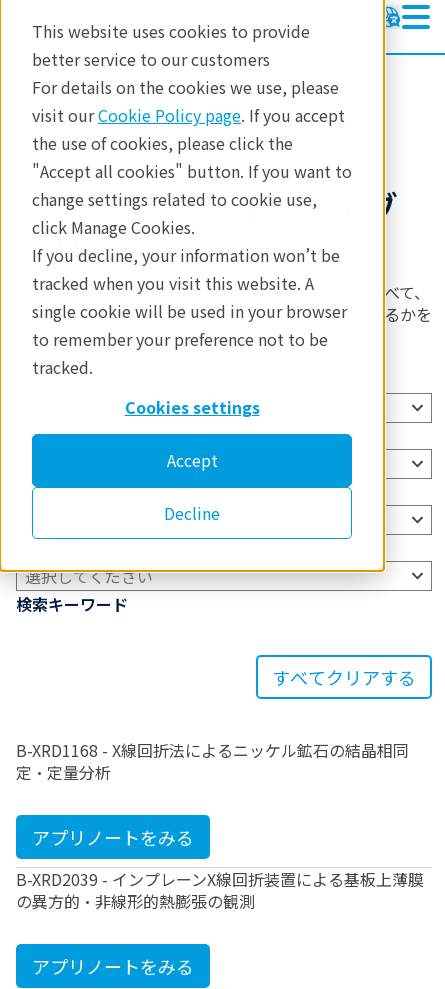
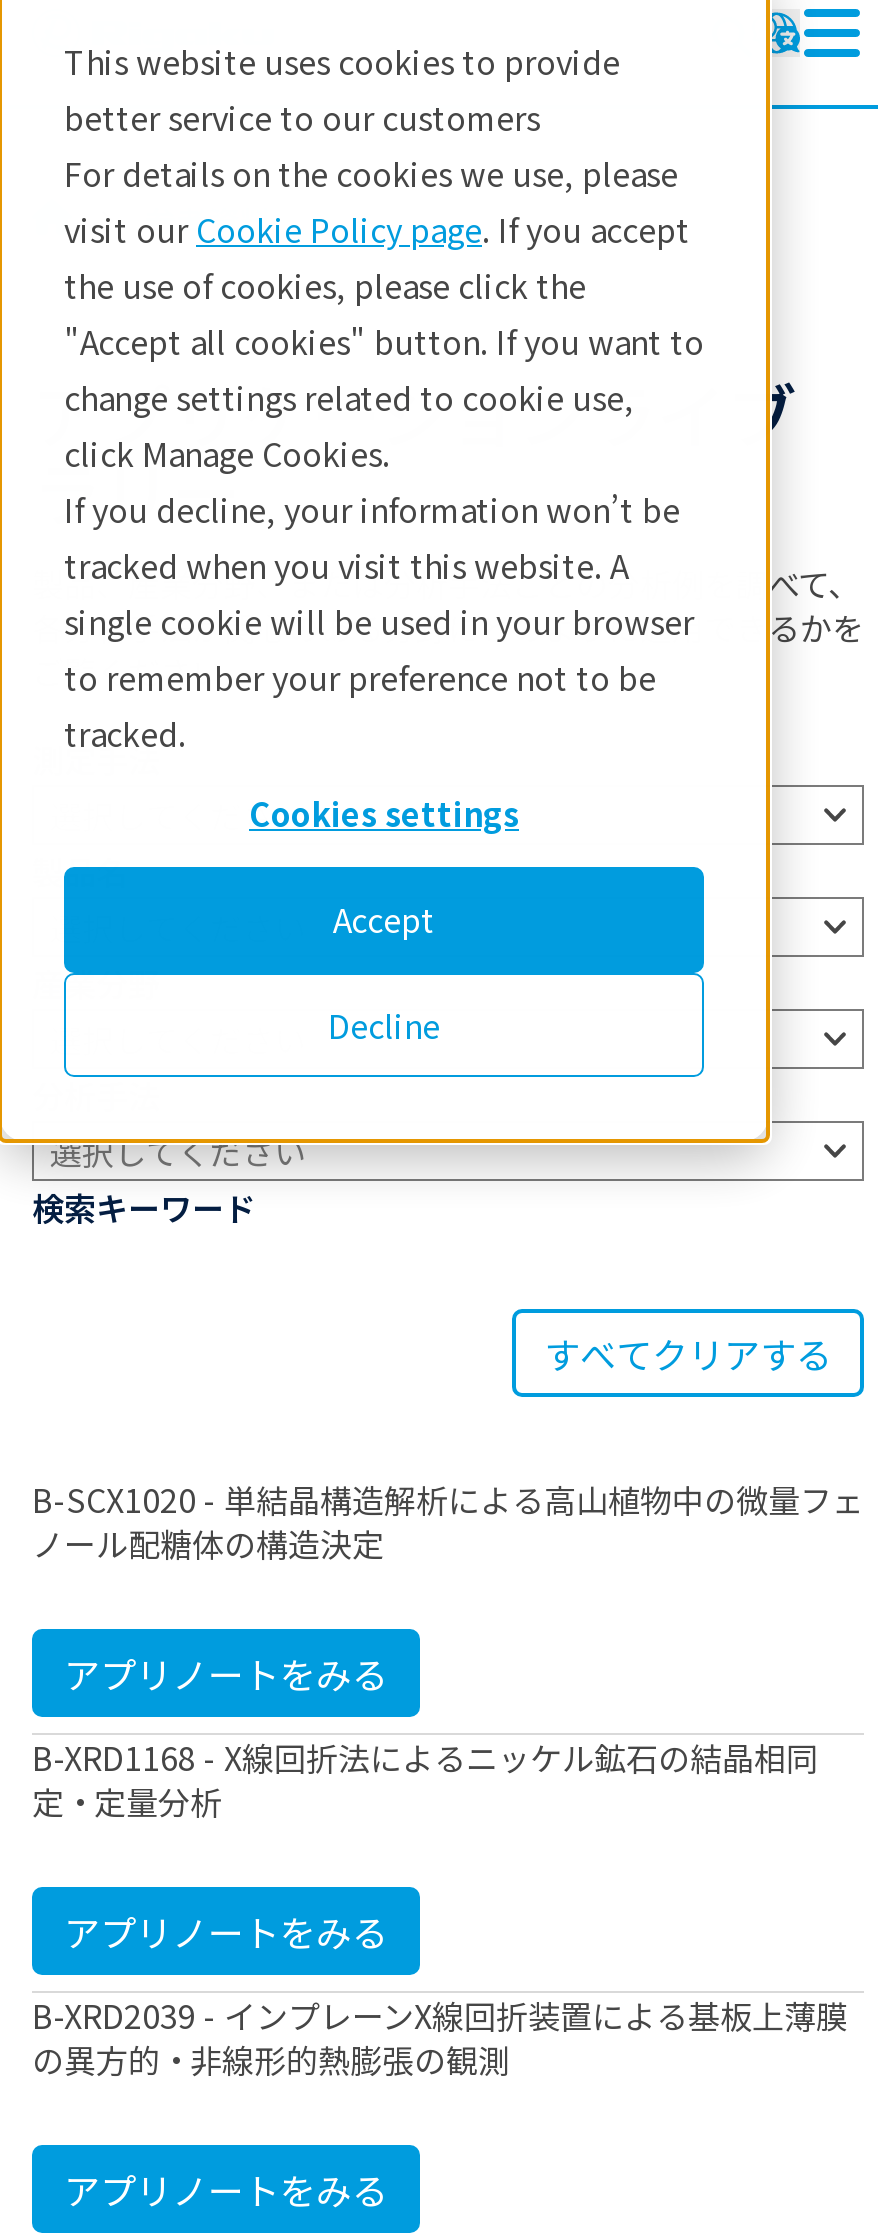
none -> [32,1475,864,1699] B-SCX1020 - 単結晶構造解析による高山植物中の微量フェ | ノール配糖体の構造決定 | アプリノートをみる

